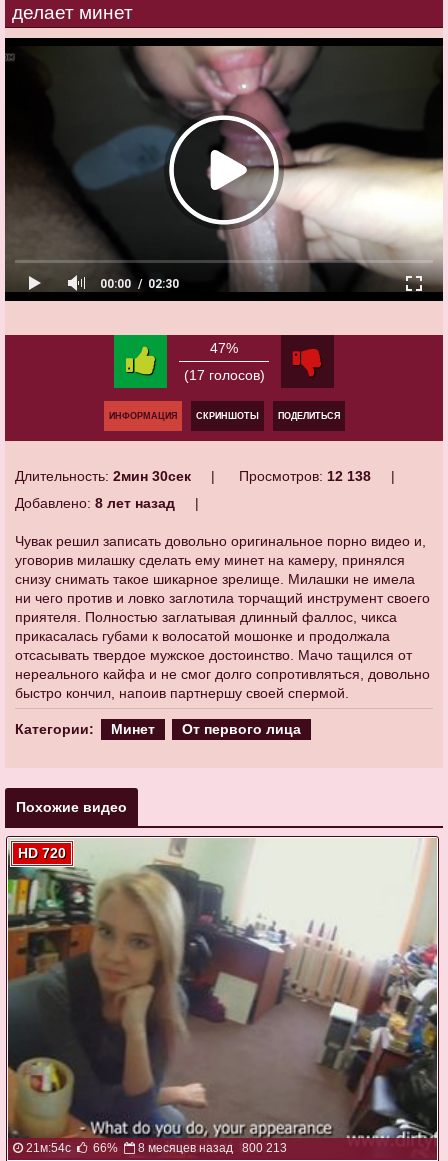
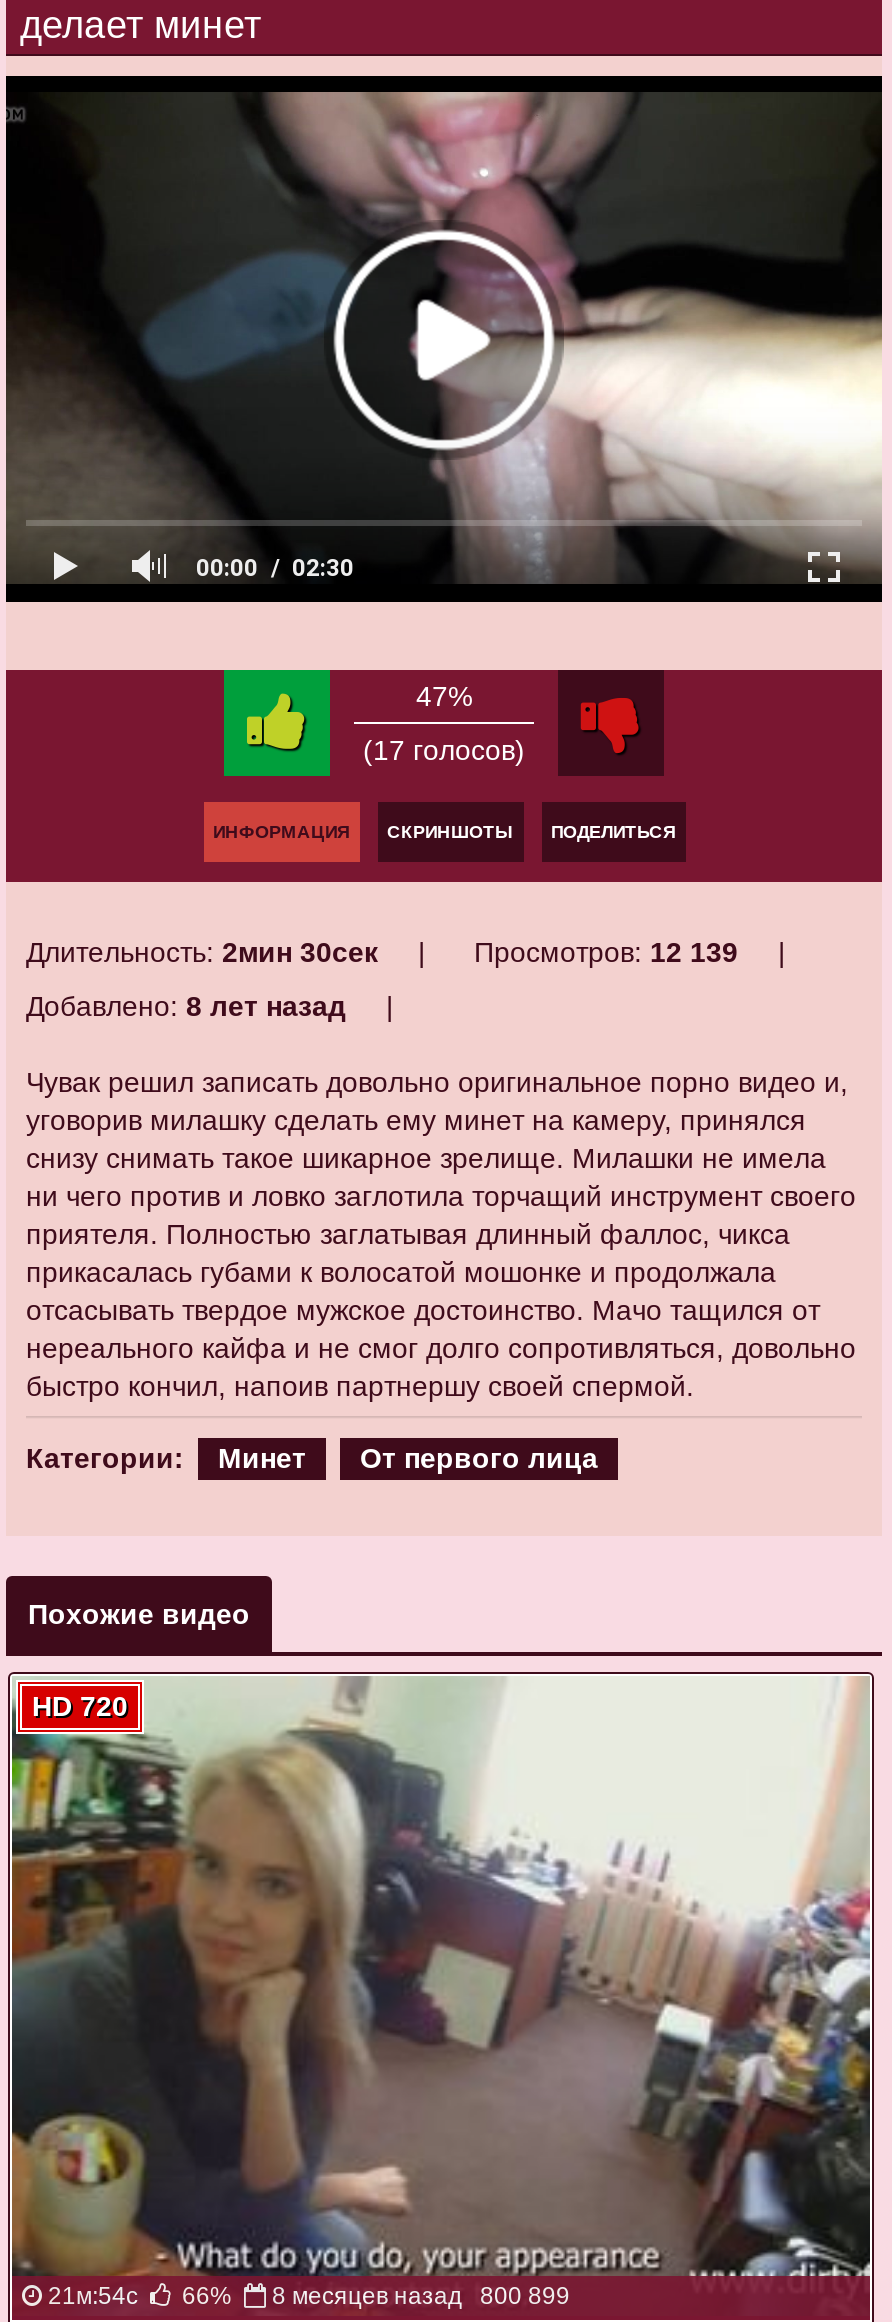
[239,468,371,484] Просмотров: 12 138 -> [474,936,738,968] Просмотров: 12 139
[138,1141,287,1155] 8 месяцев назад 800 213 -> [272,2281,570,2309] 8 месяцев назад 800 899

